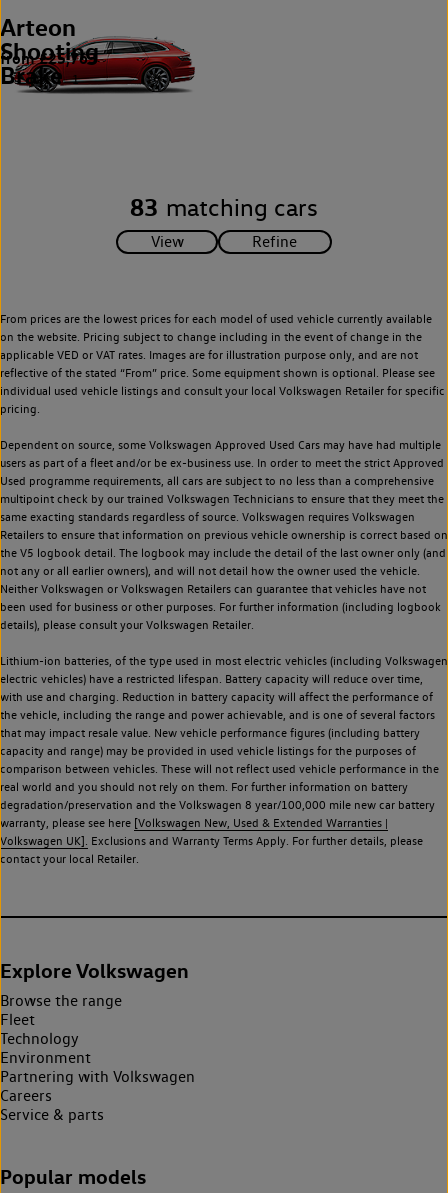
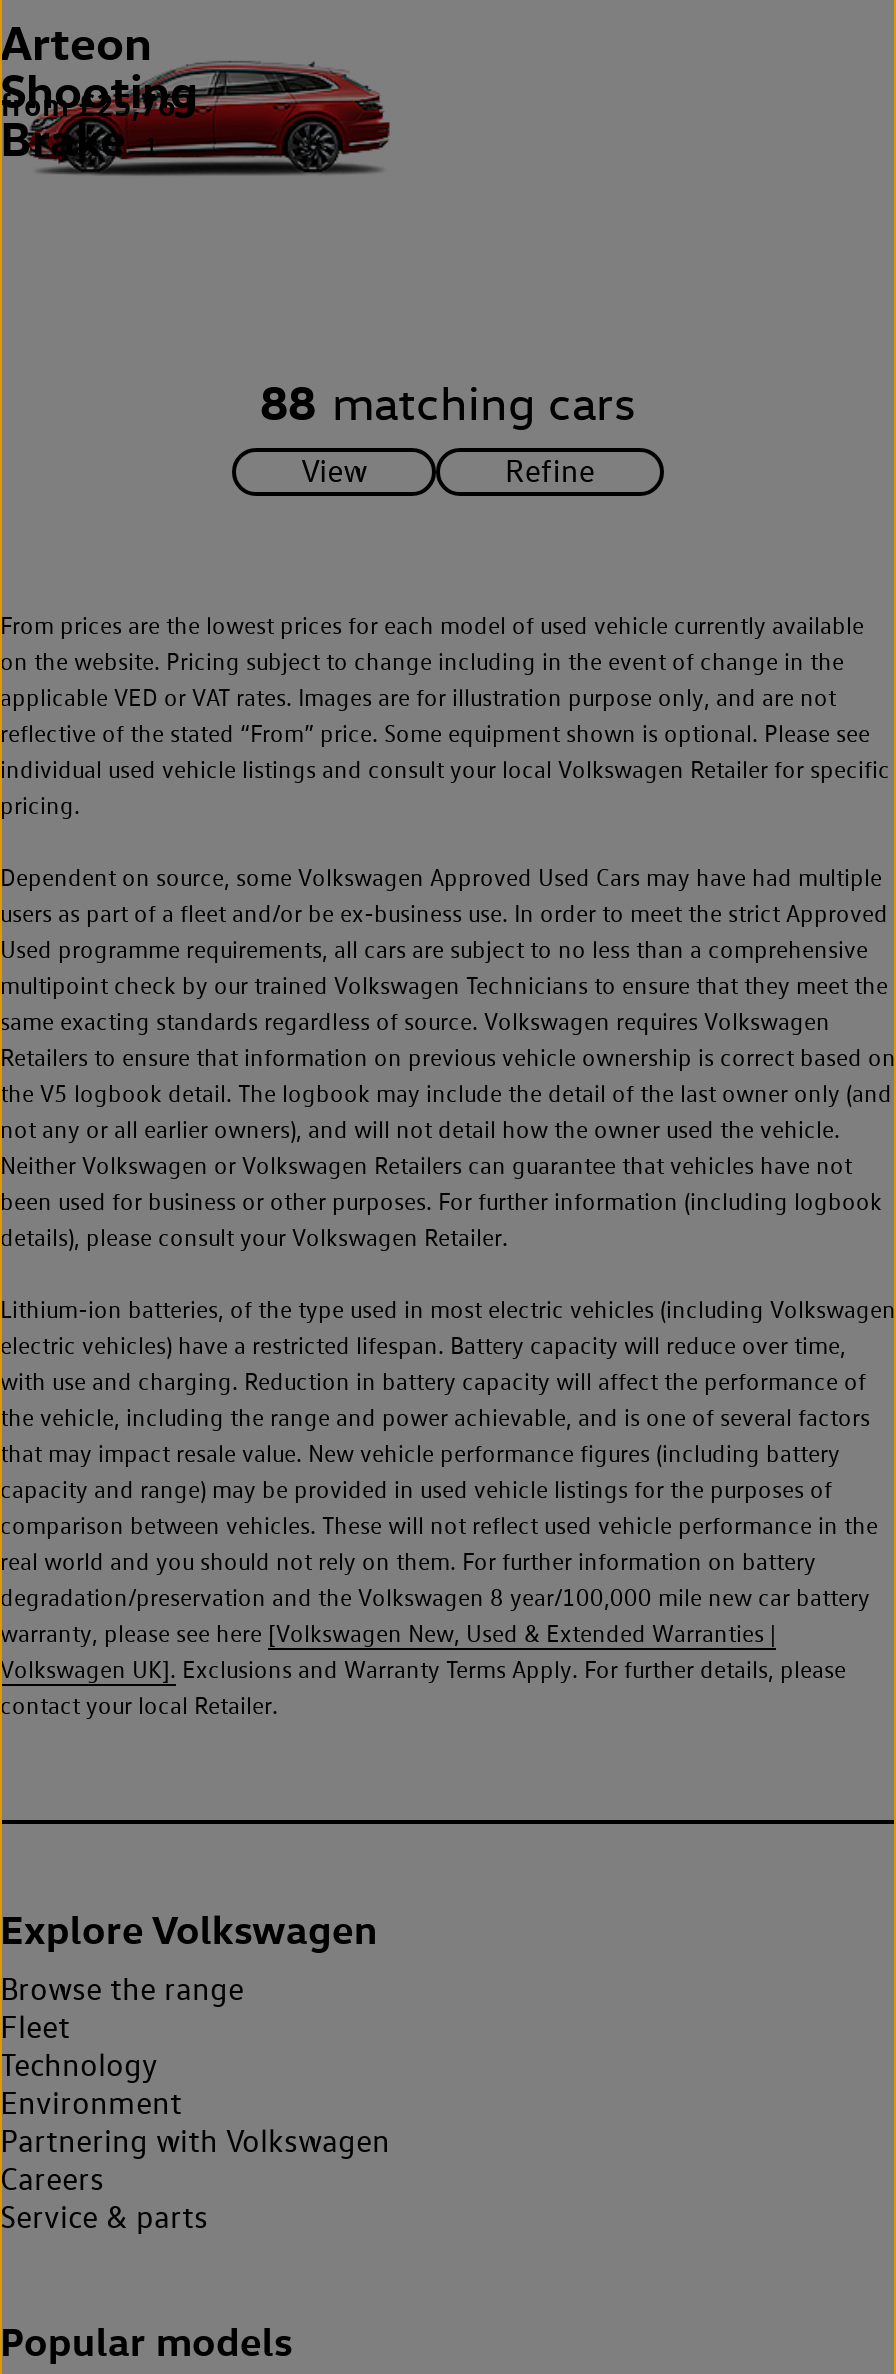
[130,192,318,222] 83 matching cars -> [260,372,636,432] 88 matching cars

